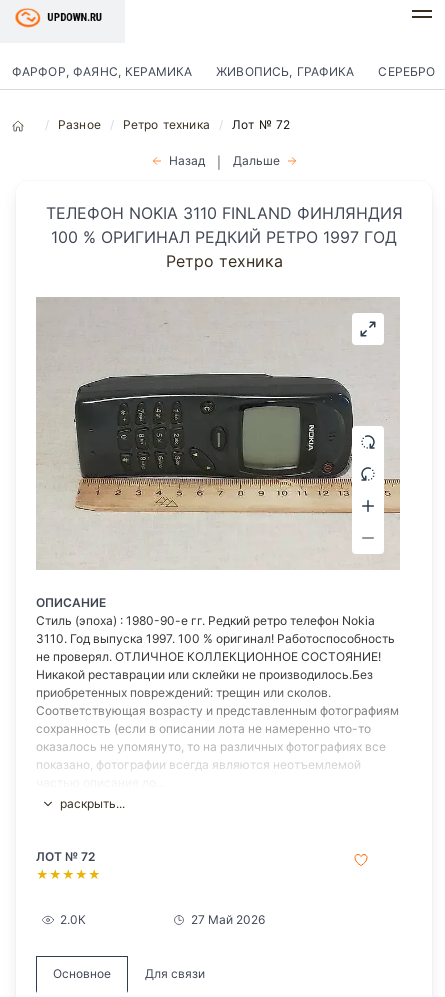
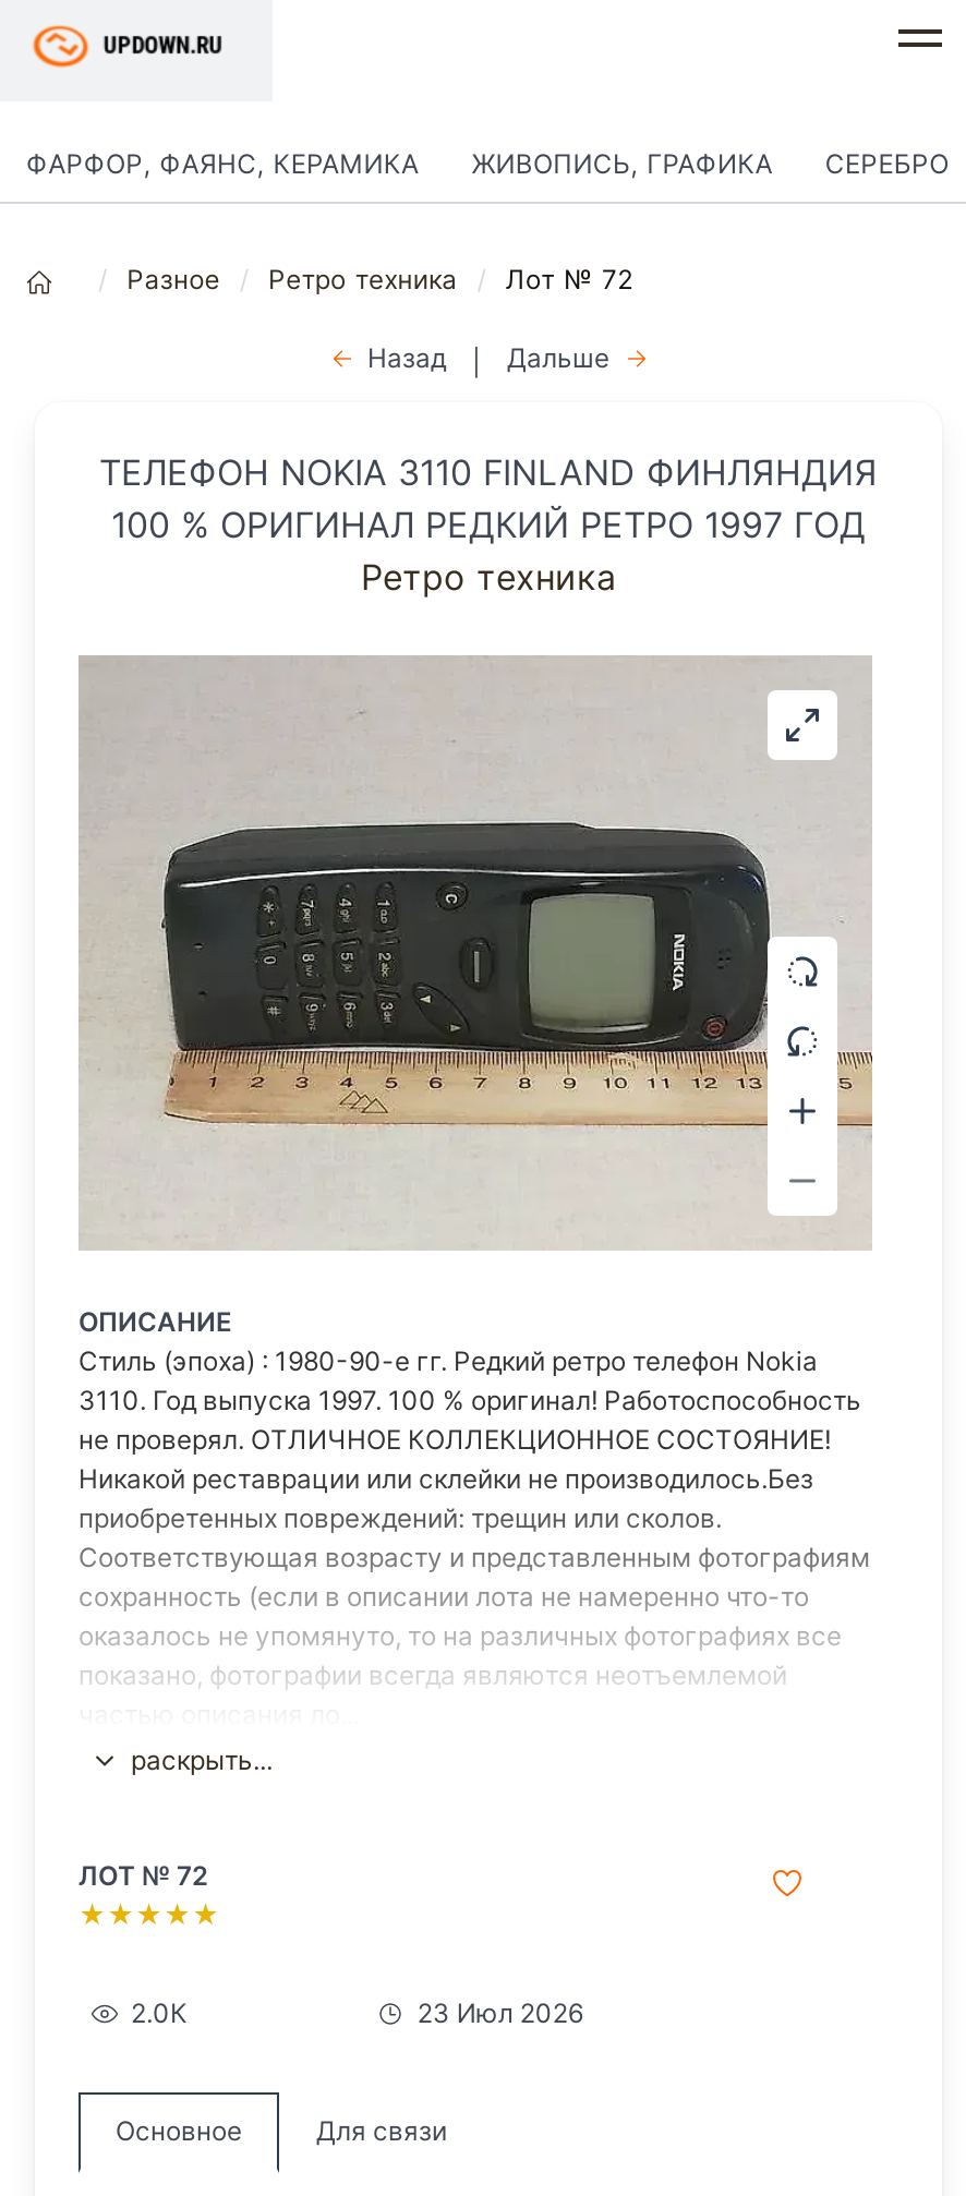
[191,912,265,927] 27 Май 2026 -> [417,1997,583,2030] 23 Июл 2026

